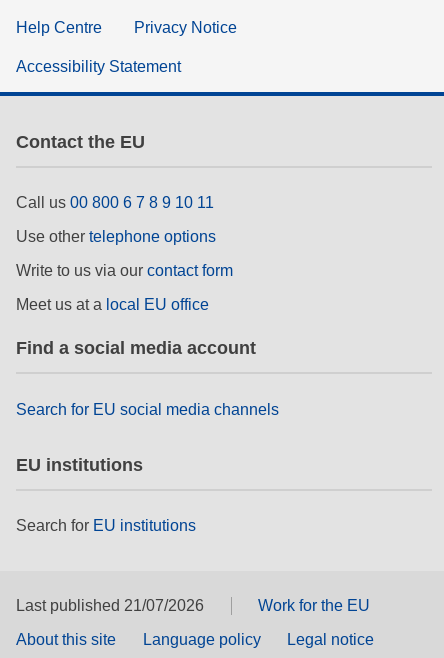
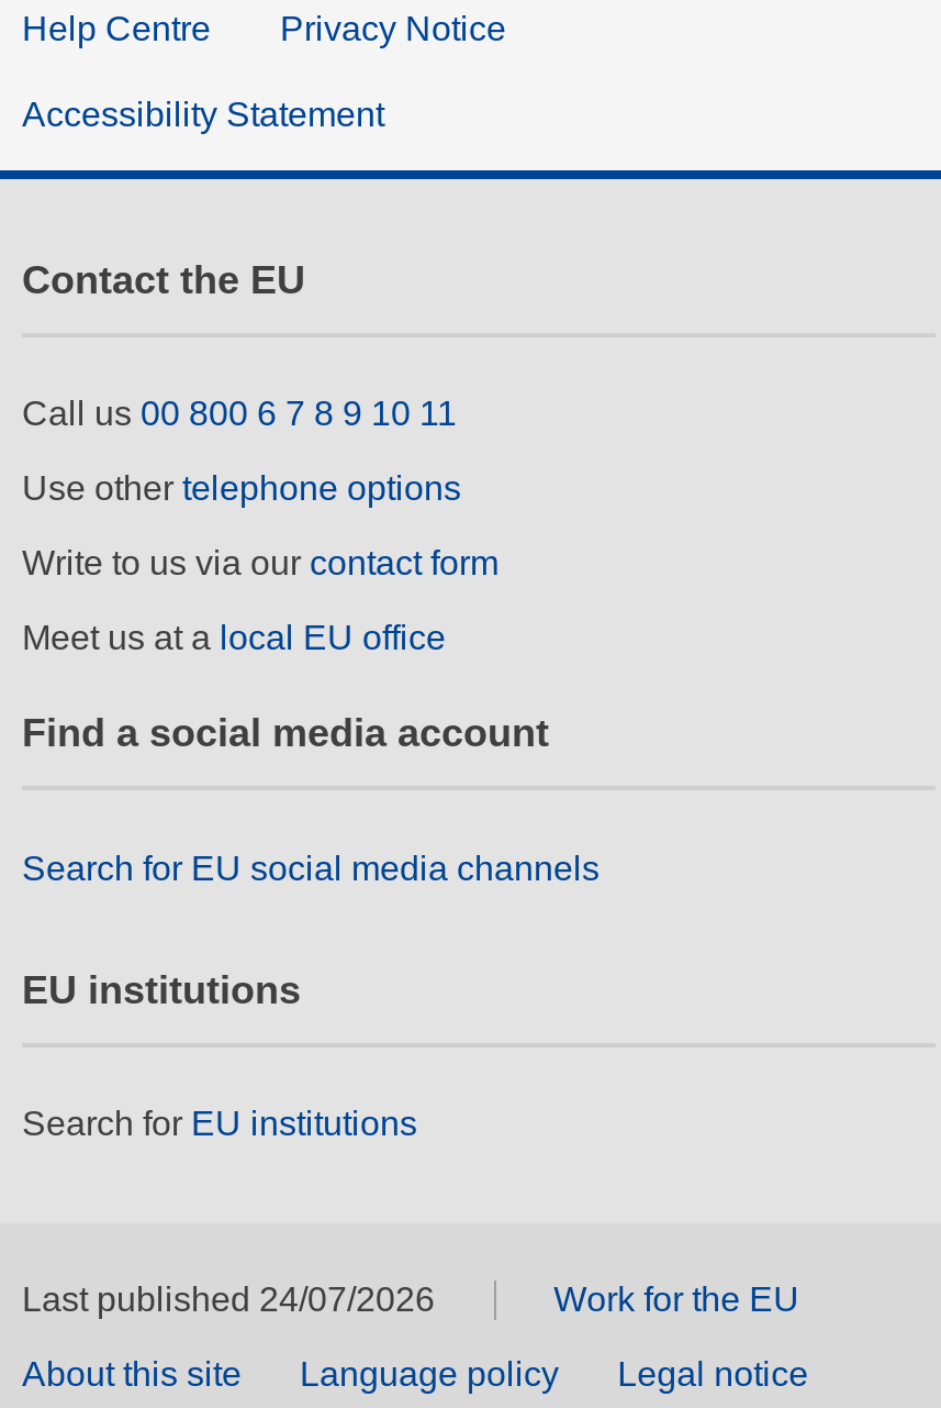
[16,597,204,614] Last published 21/07/2026 -> [22,1282,435,1319] Last published 24/07/2026

